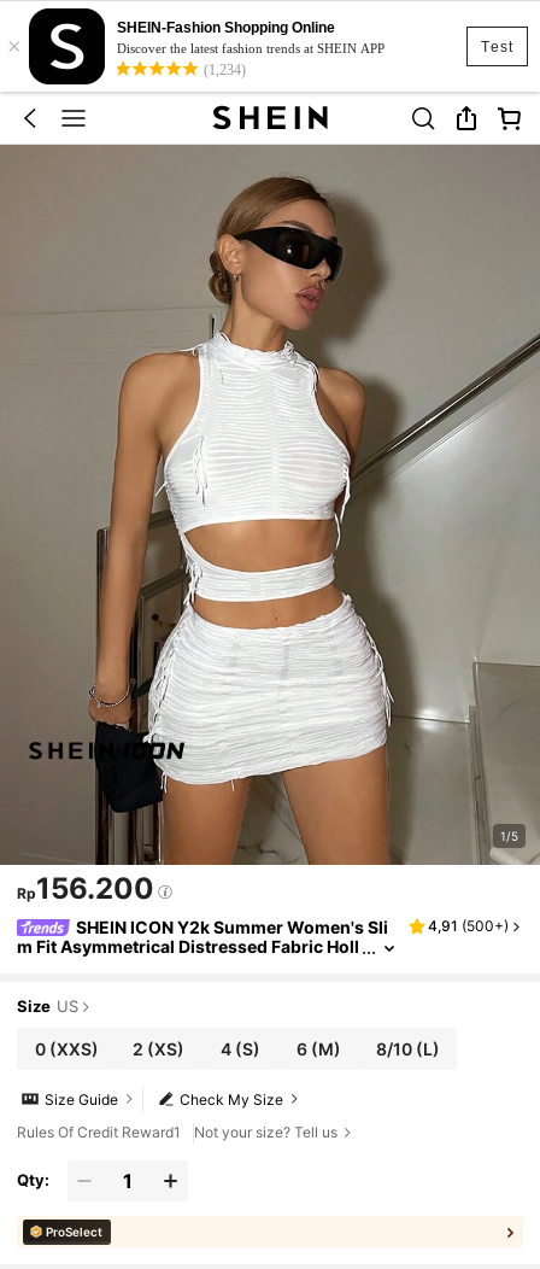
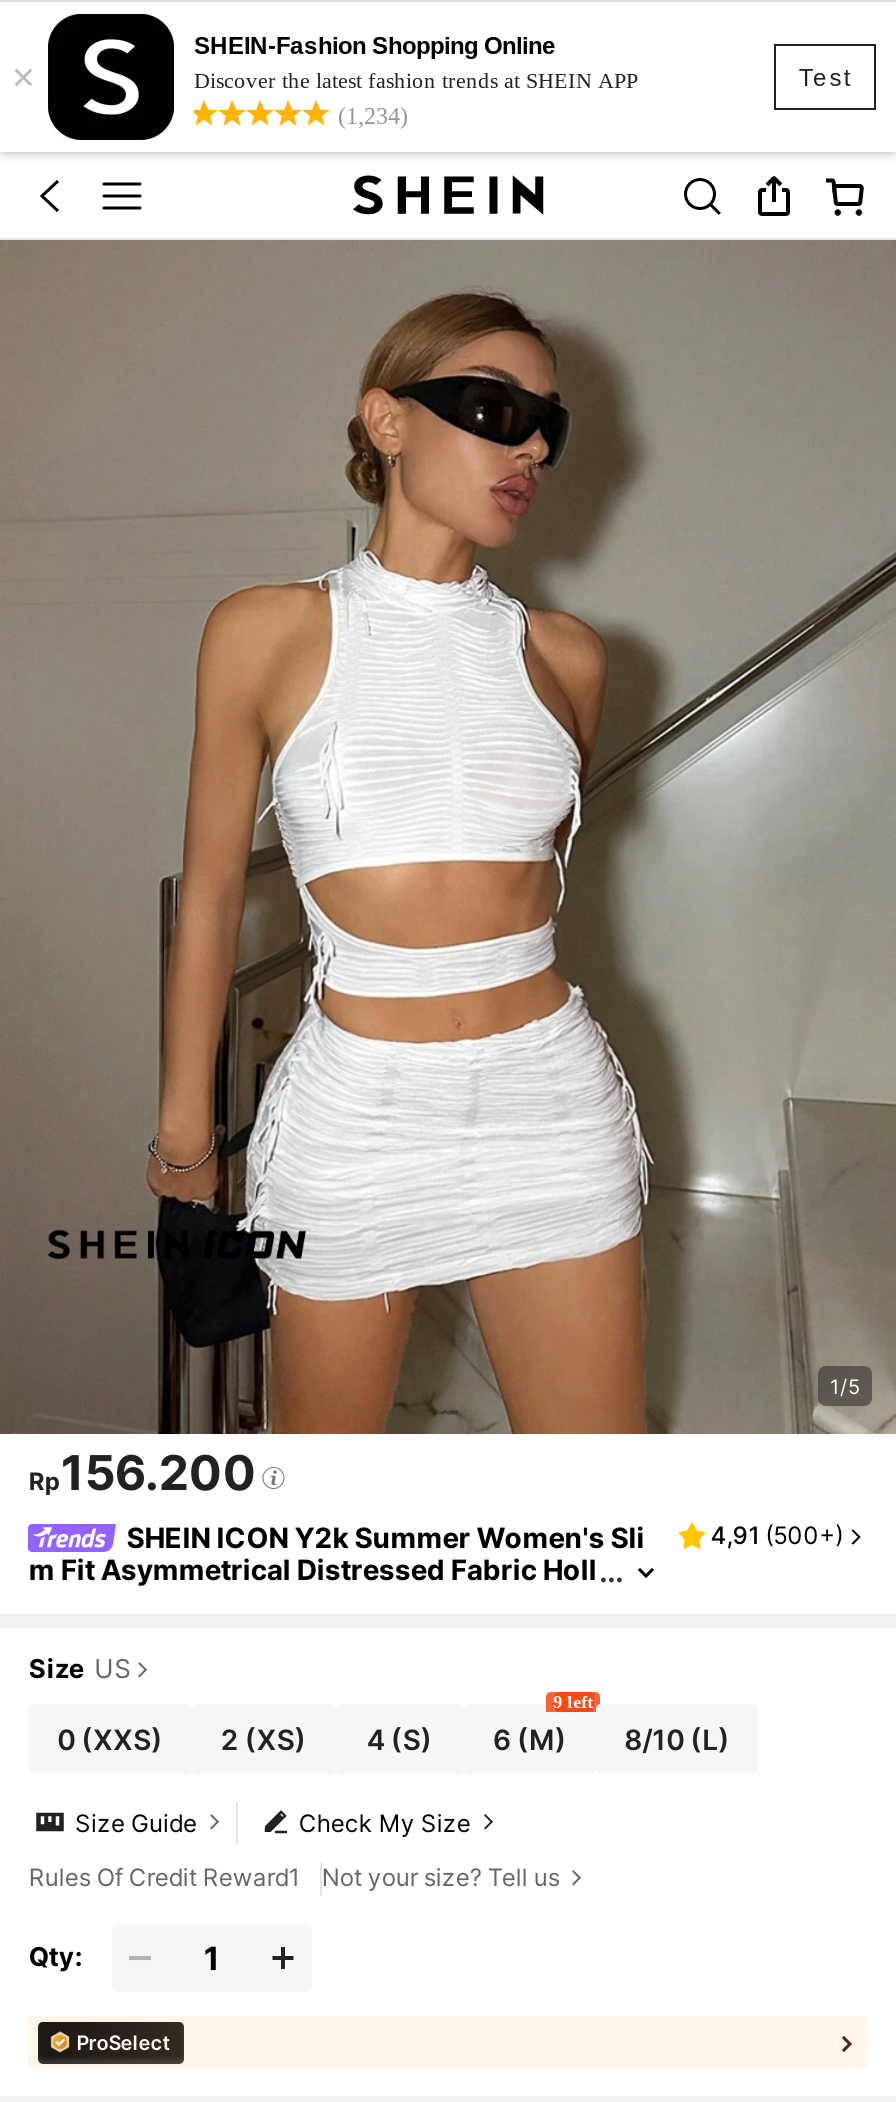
none -> [553,1693,593,1713] 9 left

